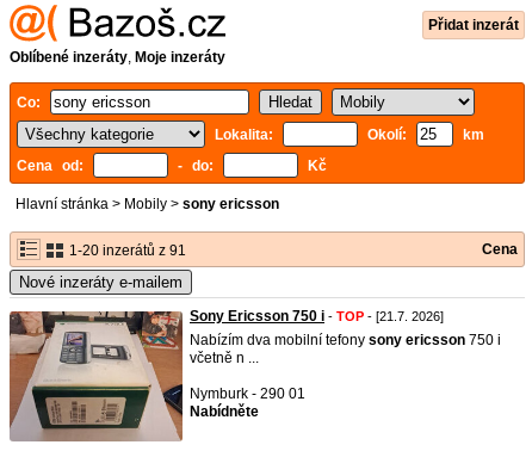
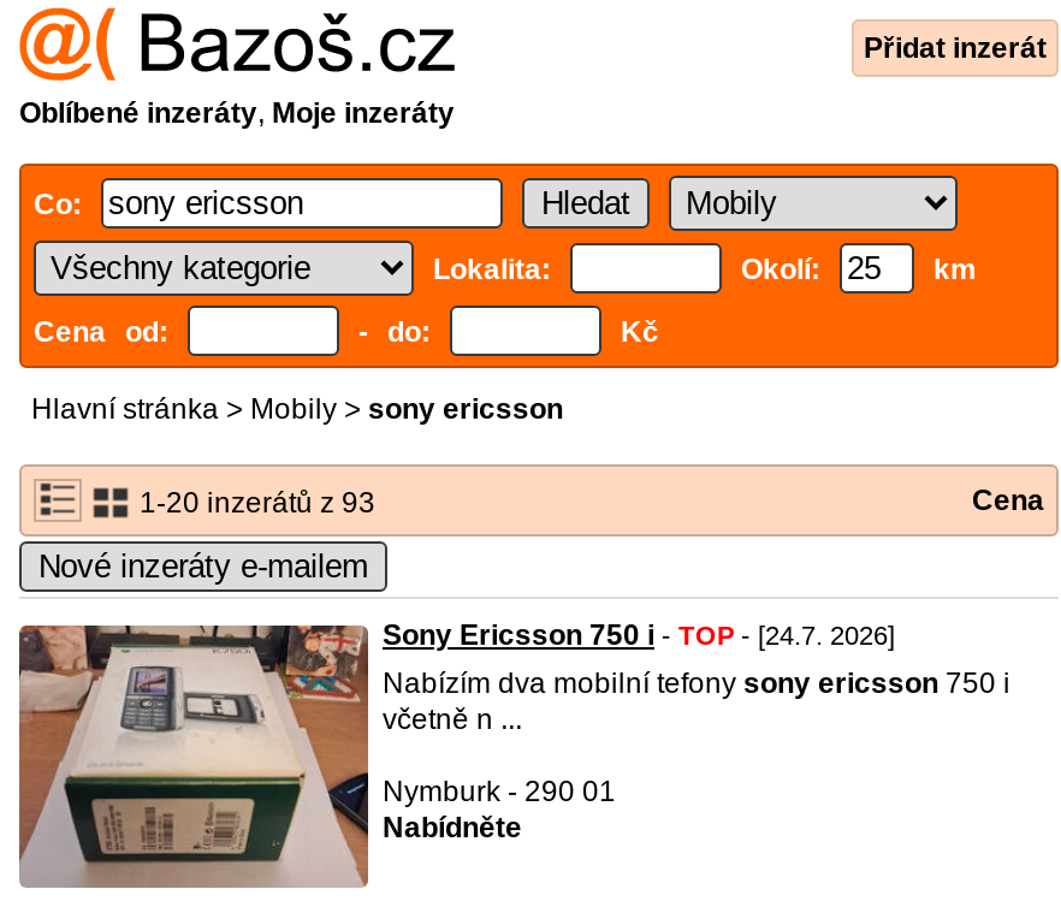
[66,242,186,259] 1-20 inzerátů z 91 -> [132,486,375,520] 1-20 inzerátů z 93
[190,308,444,325] Sony Ericsson 750 i - TOP - [21.7. 2026] -> [383,618,895,652] Sony Ericsson 750 i - TOP - [24.7. 2026]

